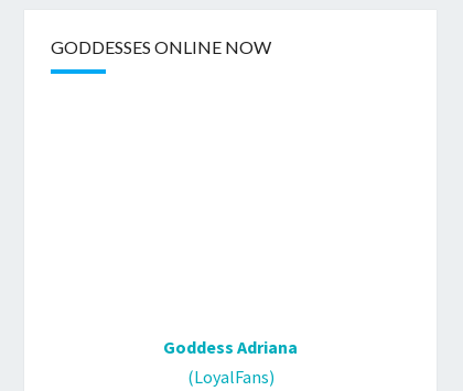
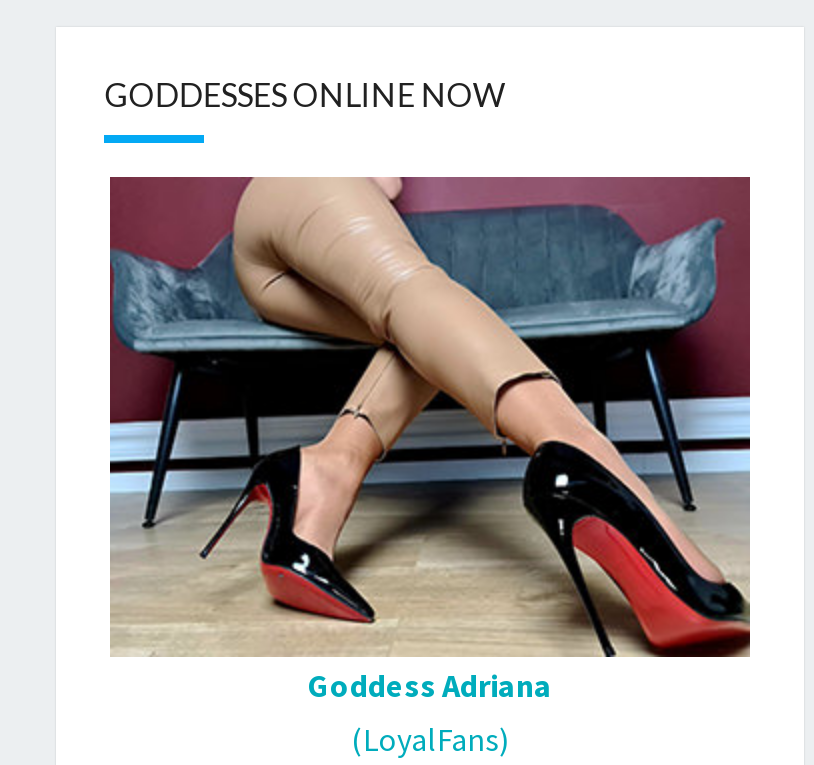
none -> [108,175,752,659] [image]

